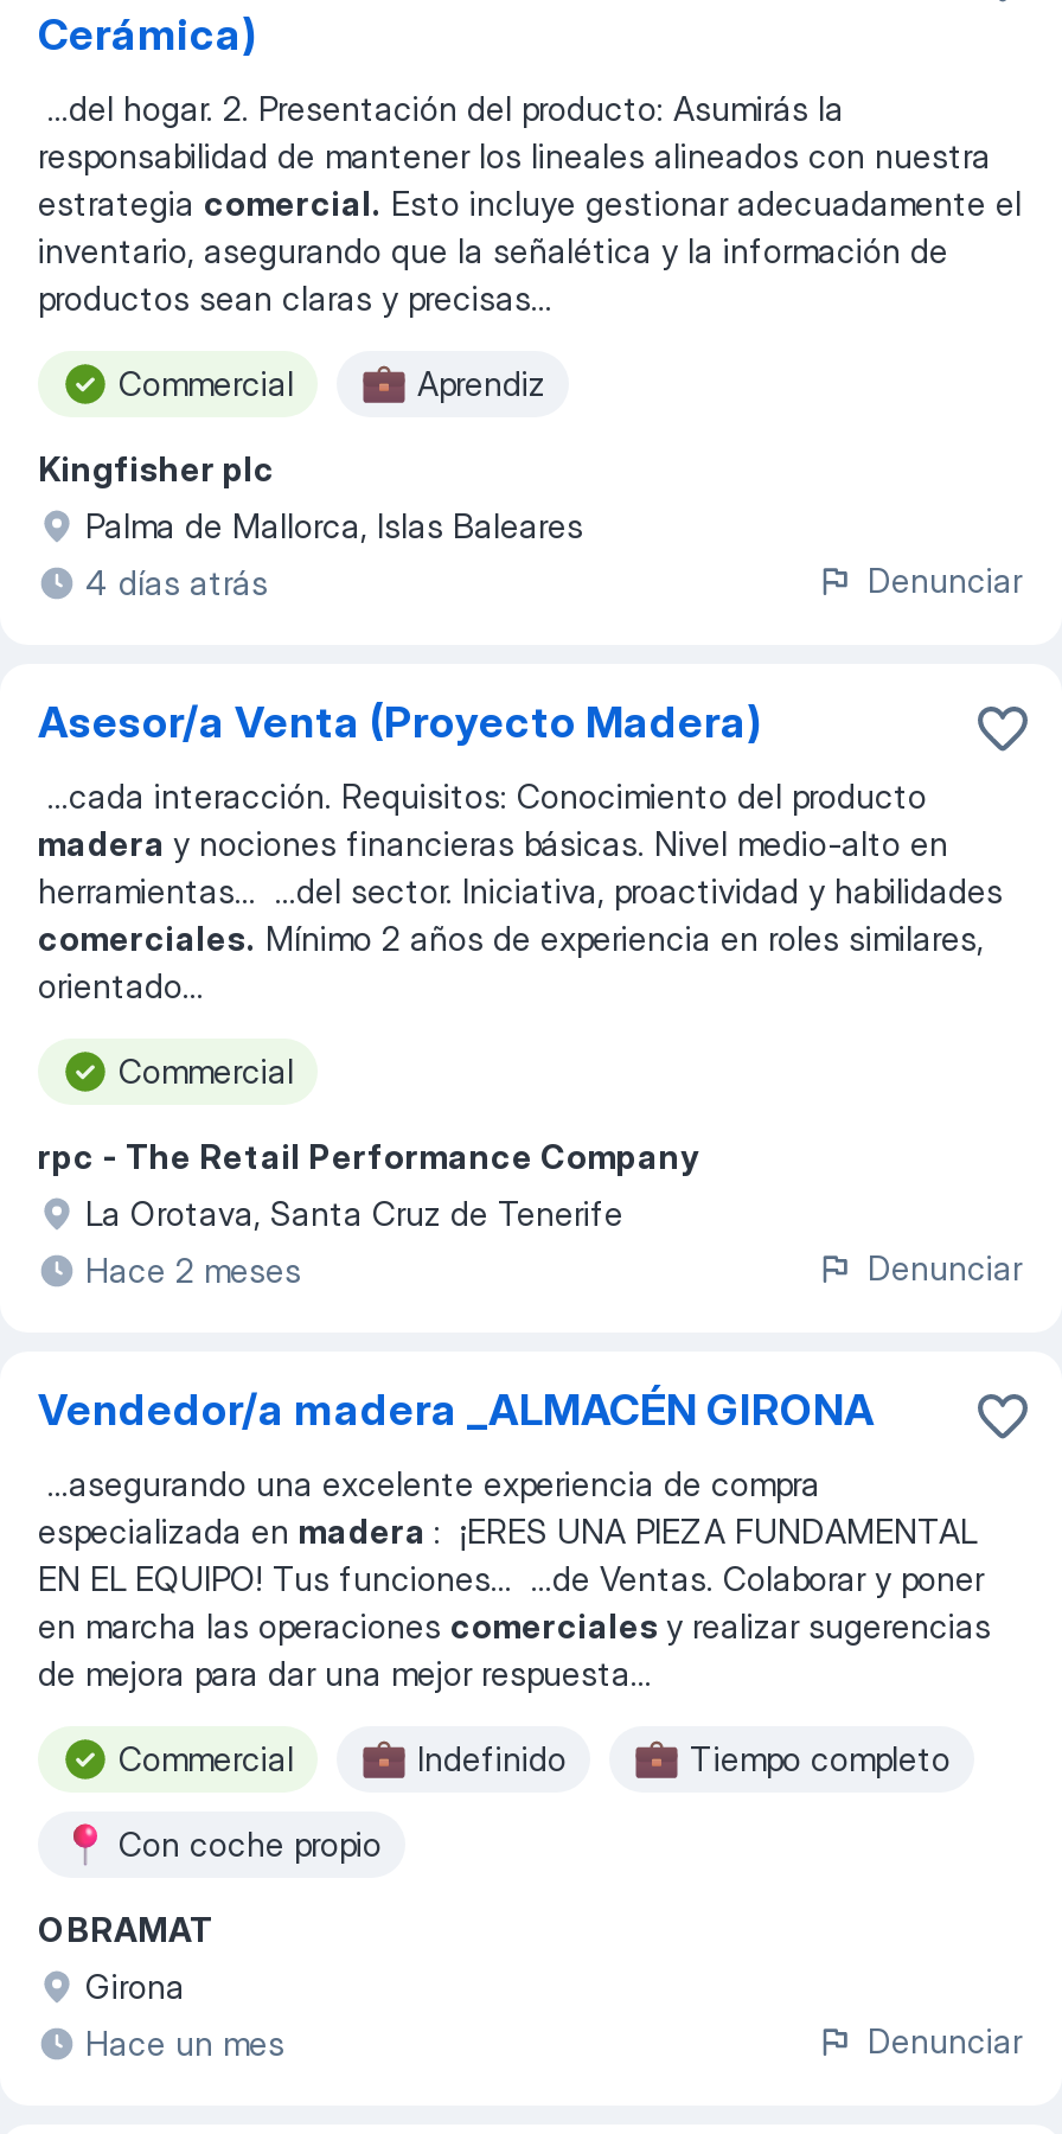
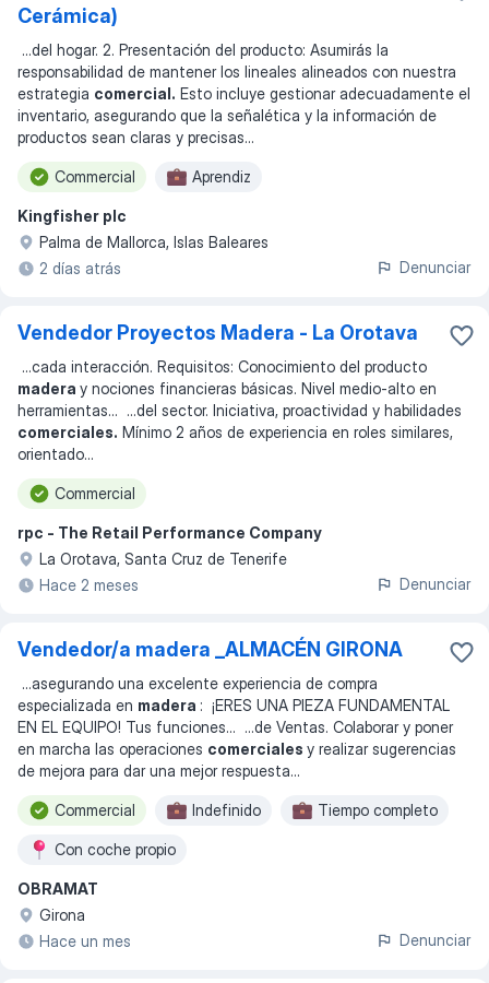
[85,562,268,602] 4 días atrás -> [39,259,121,277] 2 días atrás
[38,697,761,747] Asesor/a Venta (Proyecto Madera) -> [17,321,418,344] Vendedor Proyectos Madera - La Orotava

